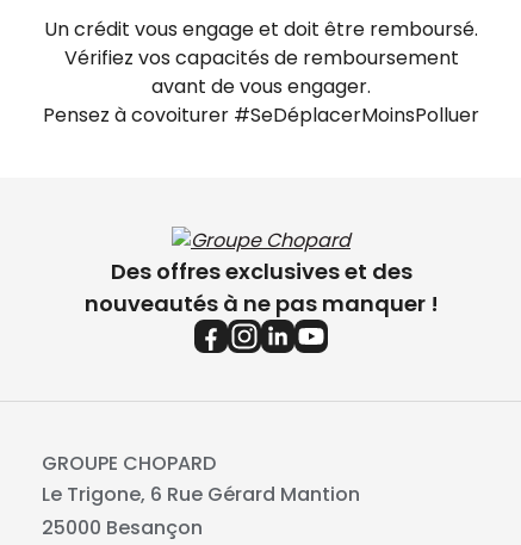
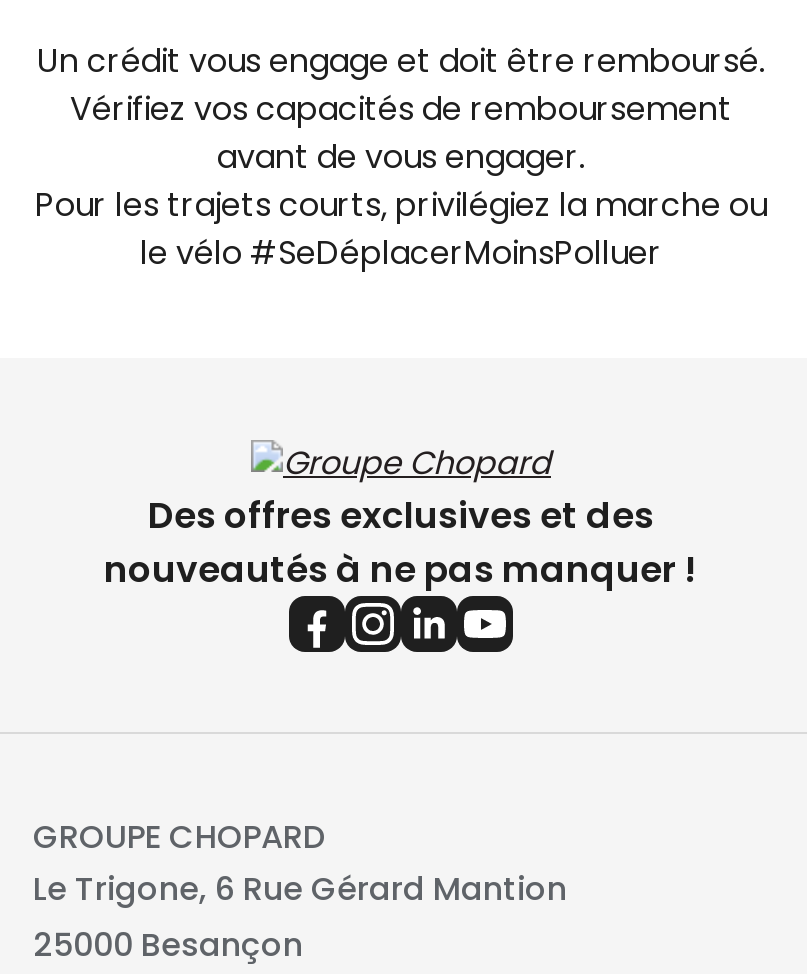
[43,101,479,129] Pensez à covoiturer #SeDéplacerMoinsPolluer -> [35,182,767,276] Pour les trajets courts, privilégiez la marche ou | le vélo #SeDéplacerMoinsPolluer

